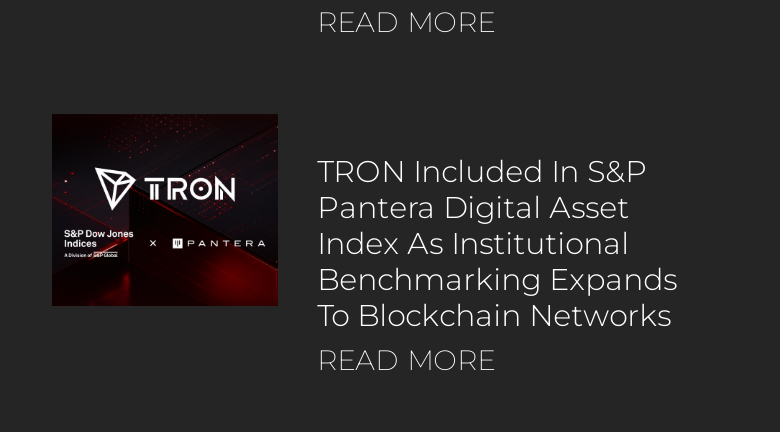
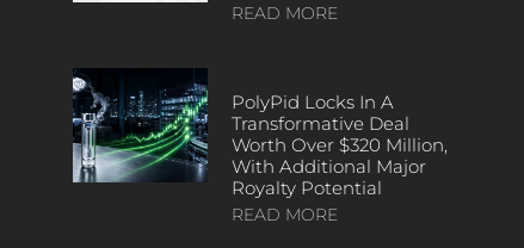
[50,114,677,335] [image] | TRON Included In S&P | Pantera Digital Asset | Index As Institutional | Benchmarking Expands | To Blockchain Networks -> [72,69,447,199] [image] | PolyPid Locks In A | Transformative Deal | Worth Over $320 Million, | With Additional Major | Royalty Potential

